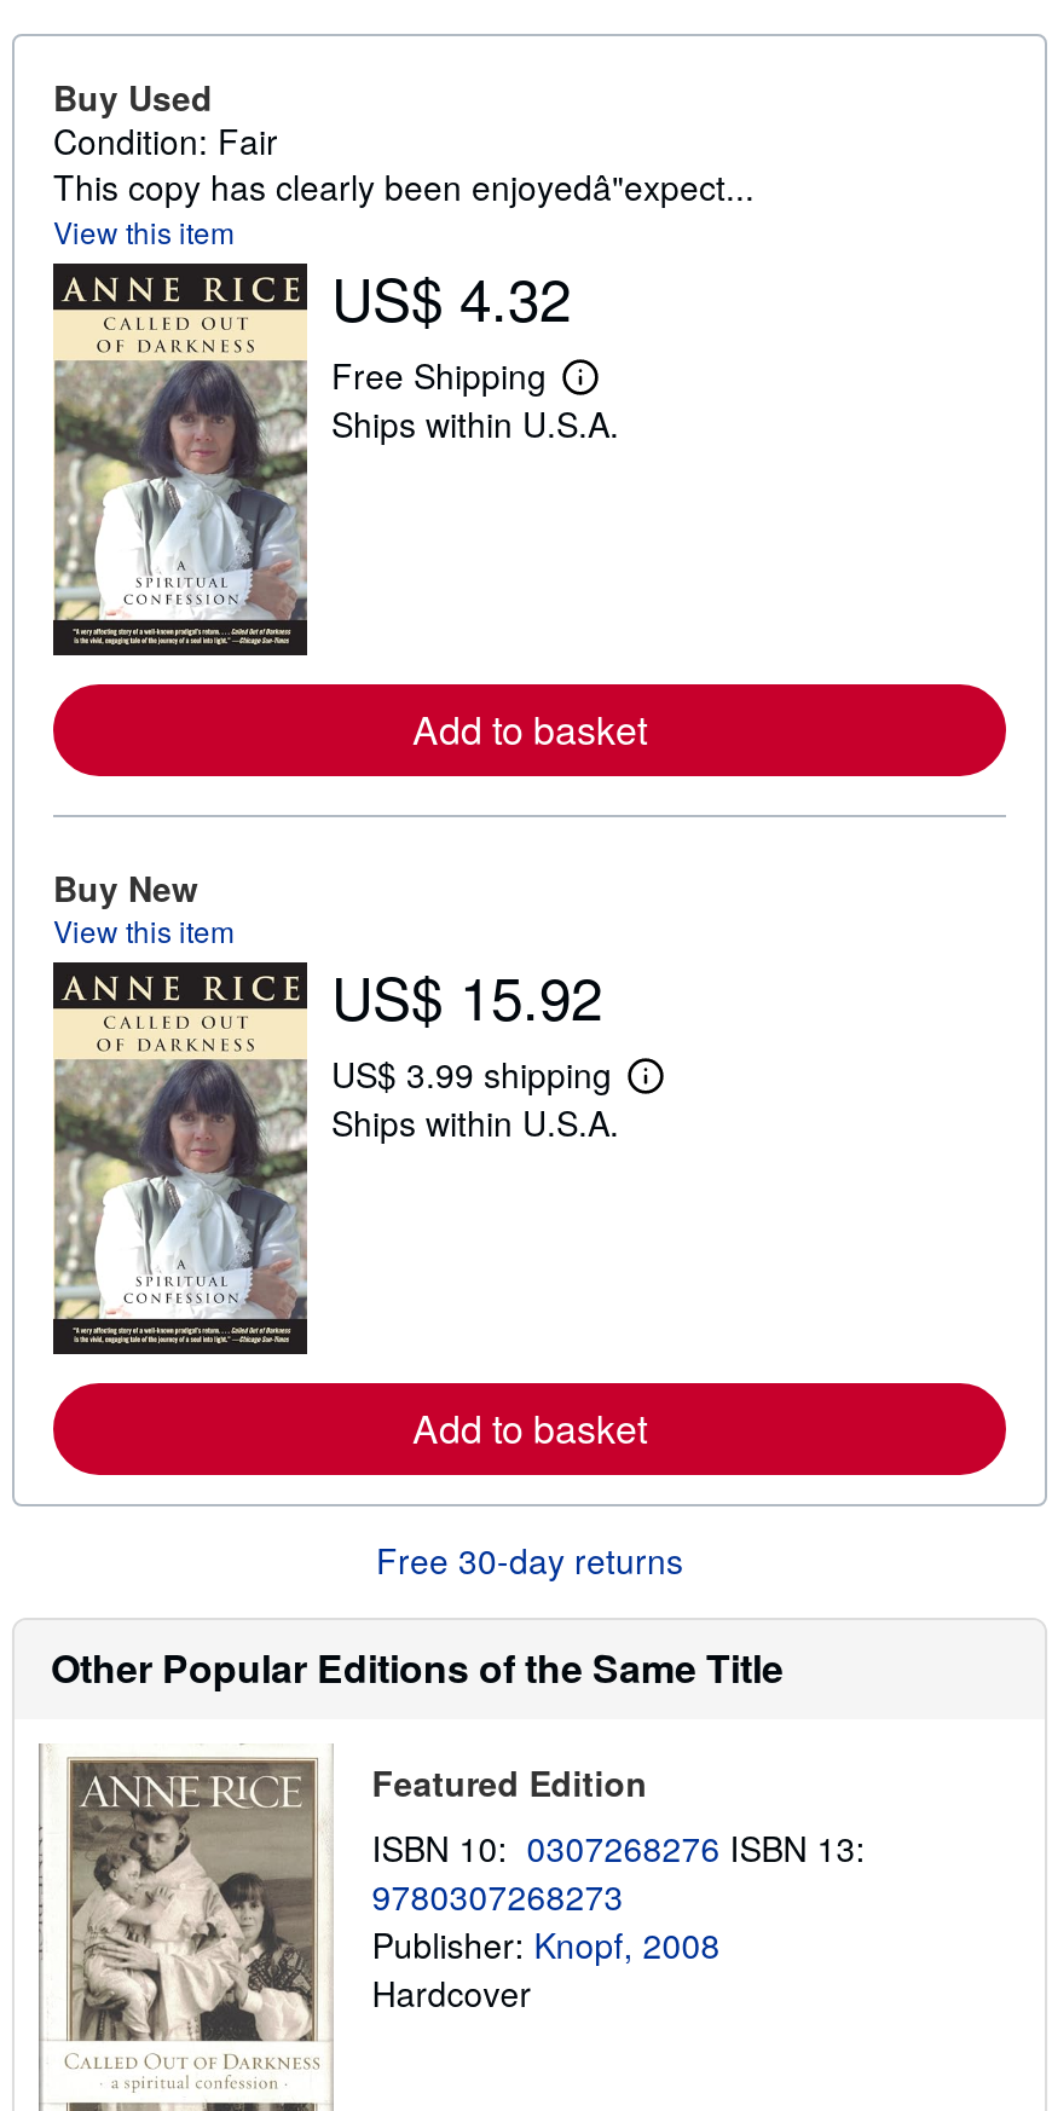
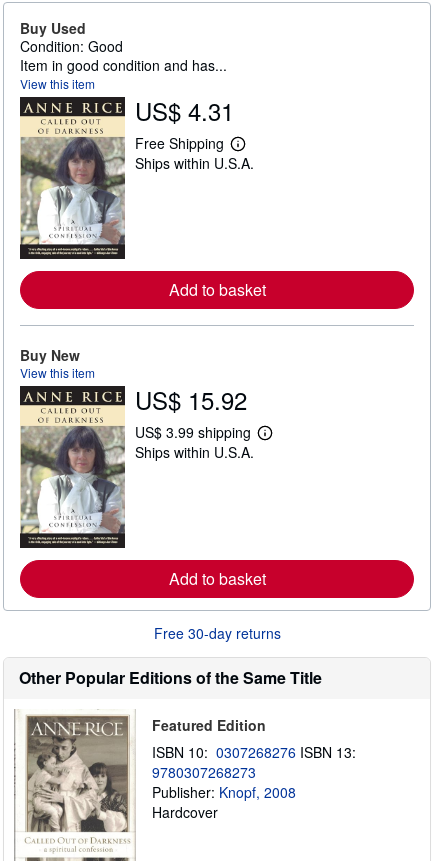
[53,116,755,211] Condition: Fair | This copy has clearly been enjoyedâ"expect... -> [20,36,227,75] Condition: Good | Item in good condition and has...
[331,254,571,339] US$ 4.32 -> [135,93,234,128] US$ 4.31

